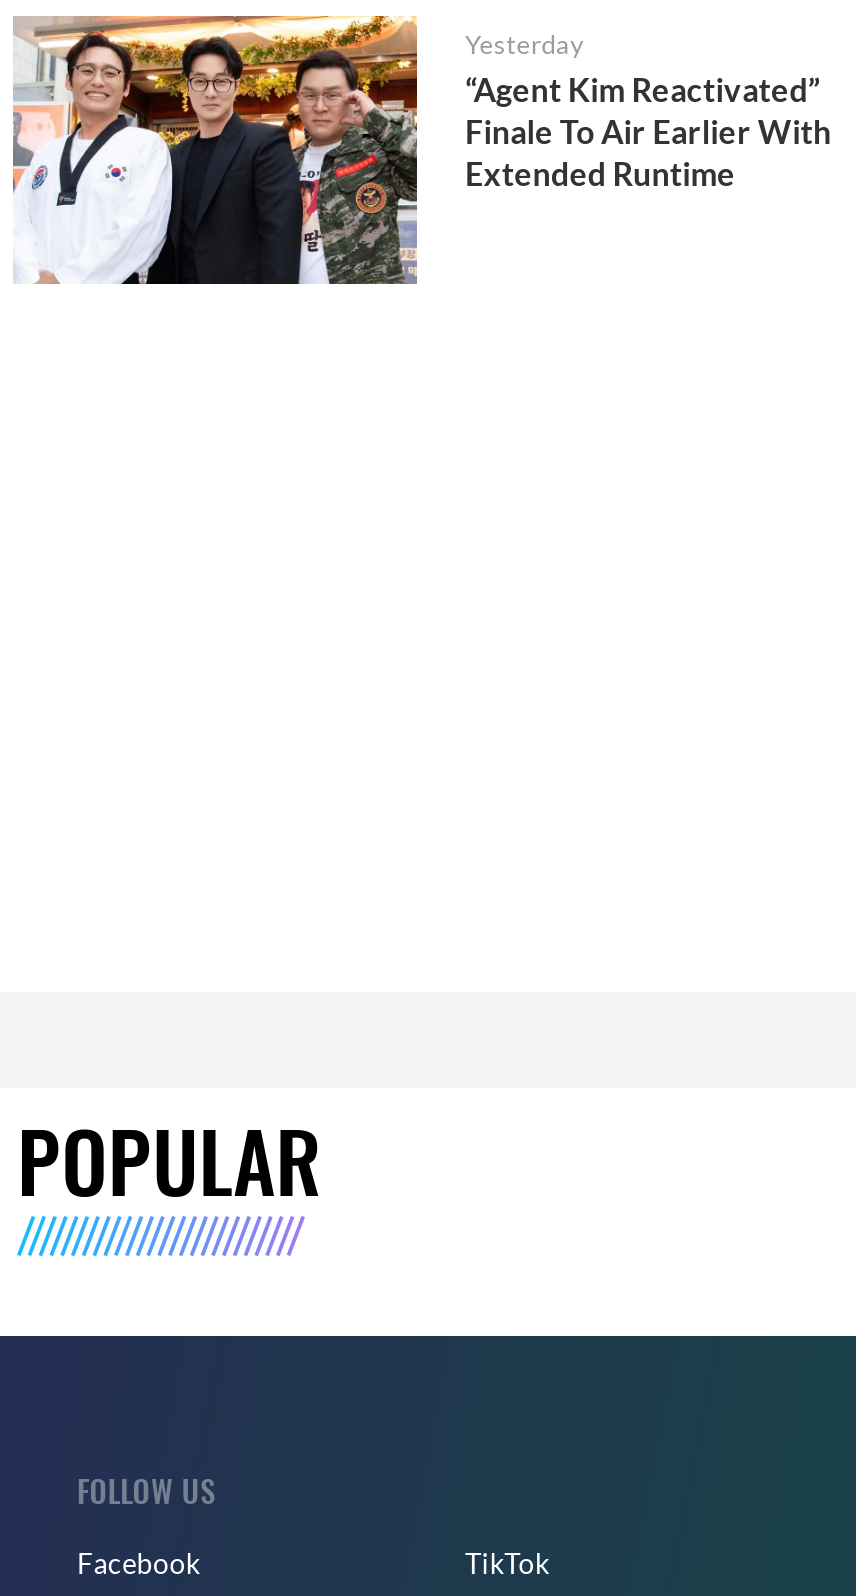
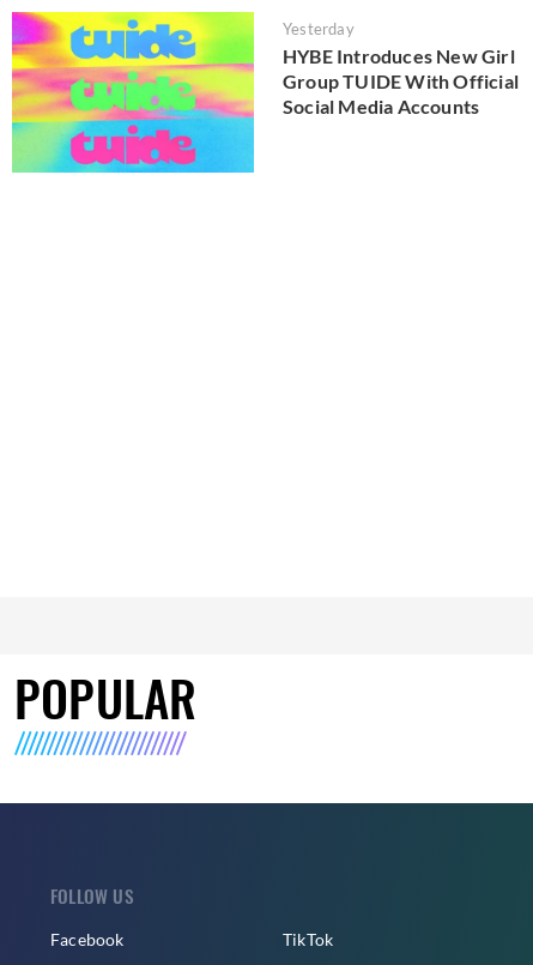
[11,14,831,286] [image] | “Agent Kim Reactivated” | Finale To Air Earlier With | Extended Runtime -> [11,11,519,174] [image] | HYBE Introduces New Girl | Group TUIDE With Official | Social Media Accounts

